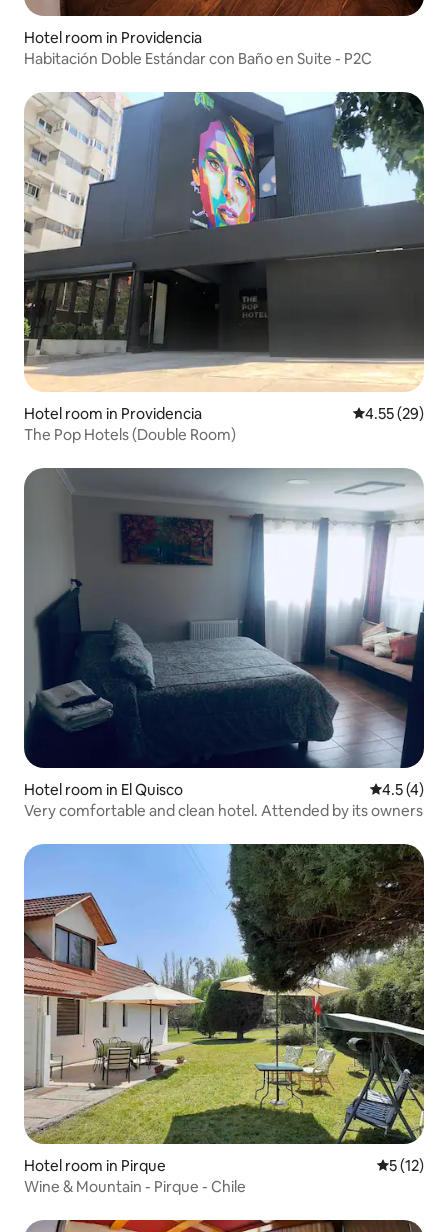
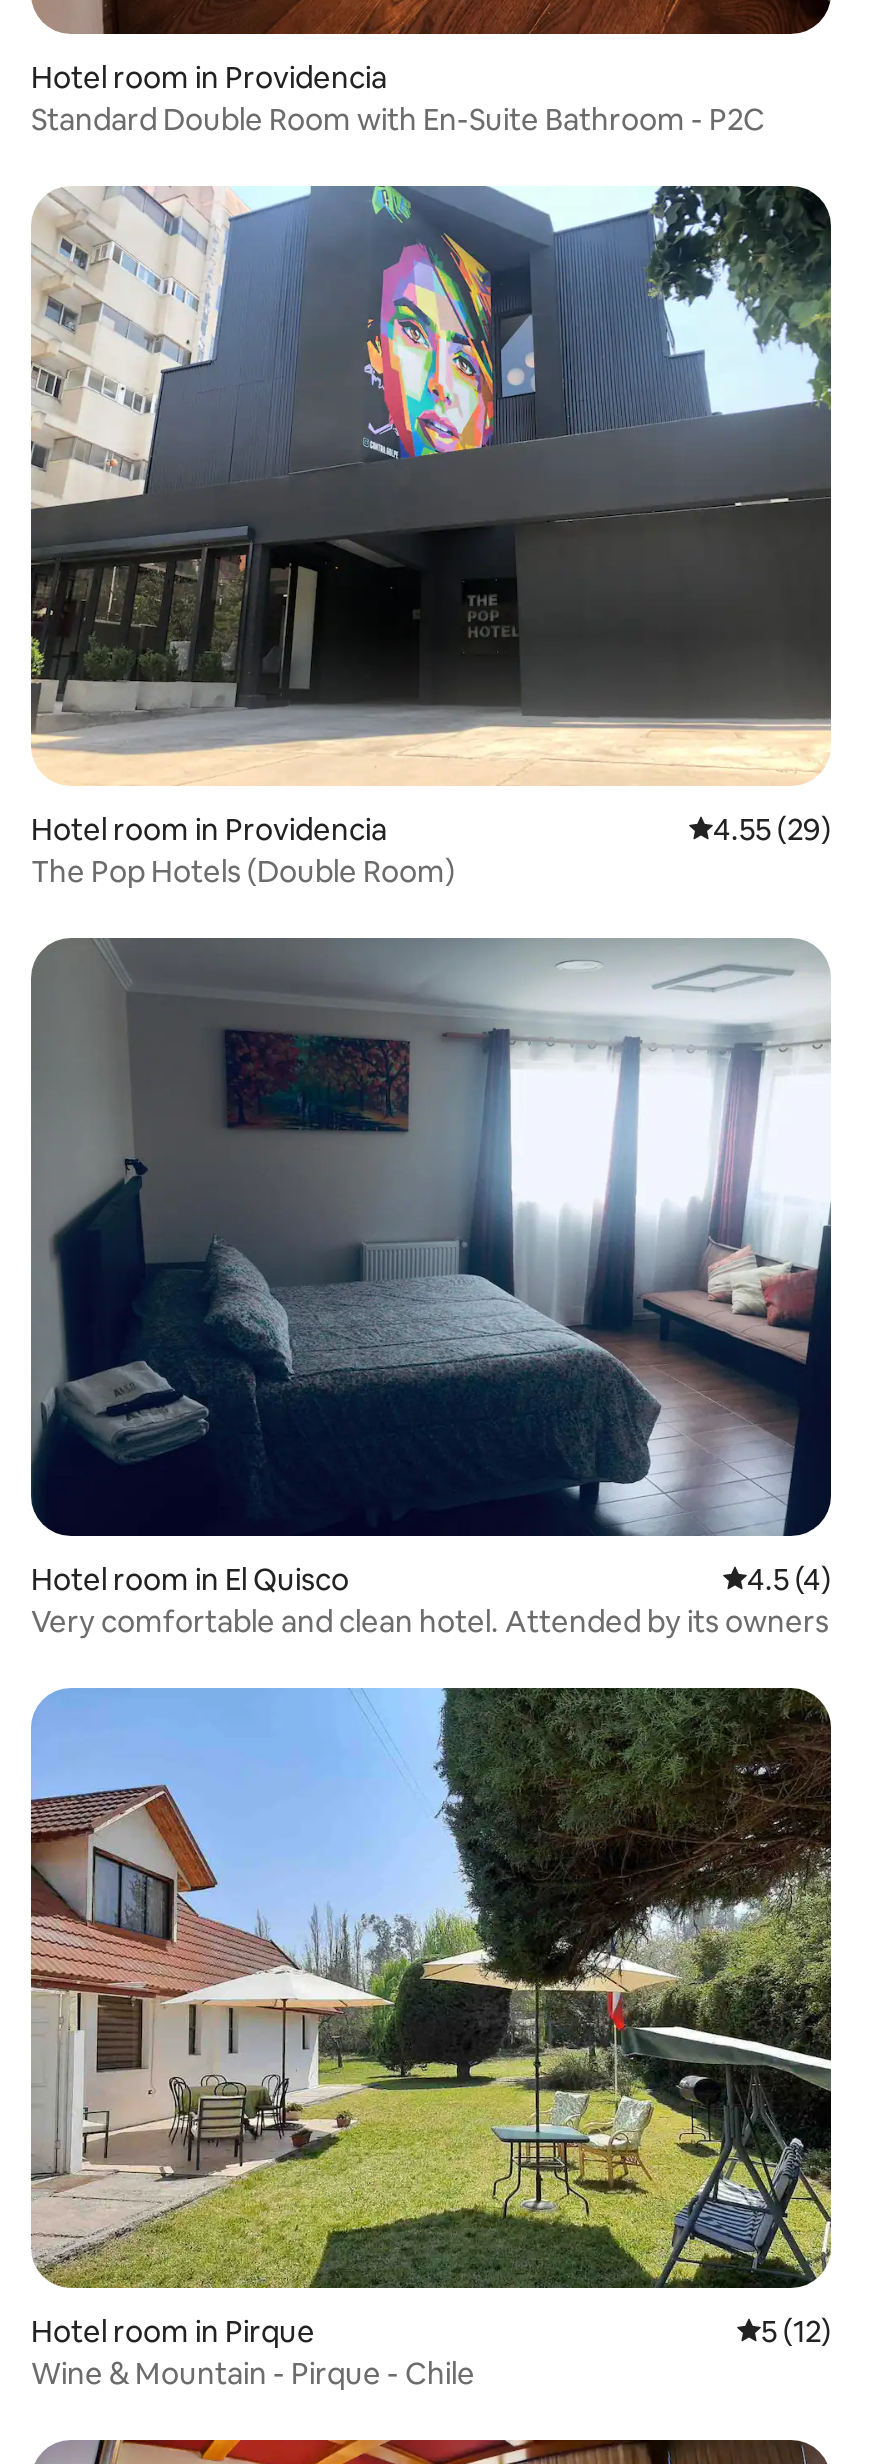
[24,49,372,68] Habitación Doble Estándar con Baño en Suite - P2C -> [31,99,765,137] Standard Double Room with En-Suite Bathroom - P2C

